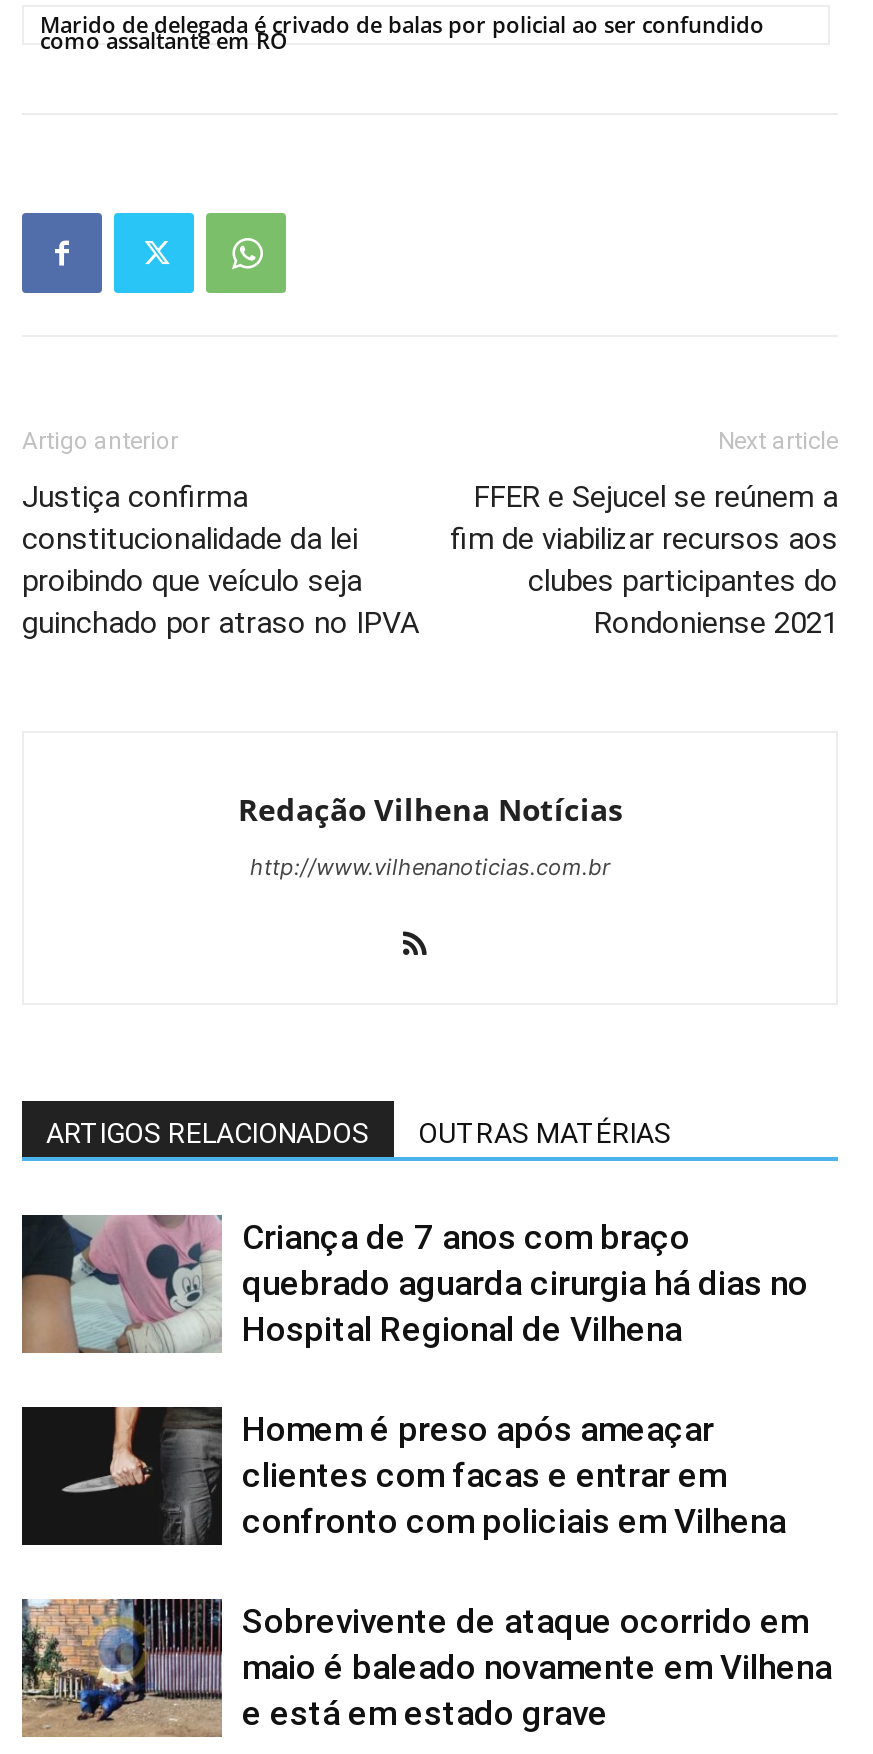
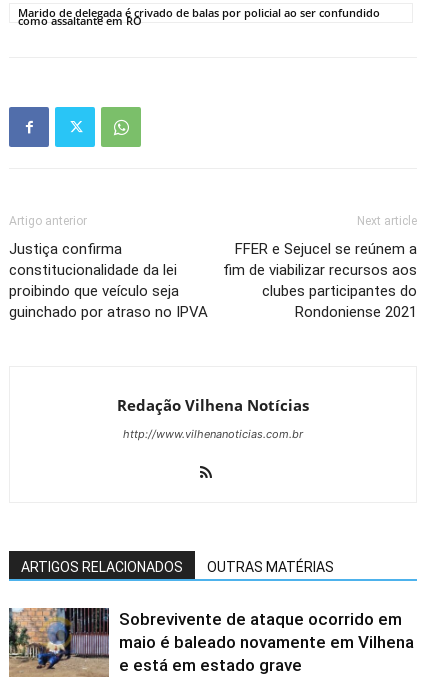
[22,1213,808,1541] [image] | Criança de 7 anos com braço | quebrado aguarda cirurgia há dias no | Hospital Regional de Vilhena | Homem é preso após ameaçar | clientes com facas e entrar em | confronto com policiais em Vilhena -> none
[20,1405,214,1547] [image] -> none

